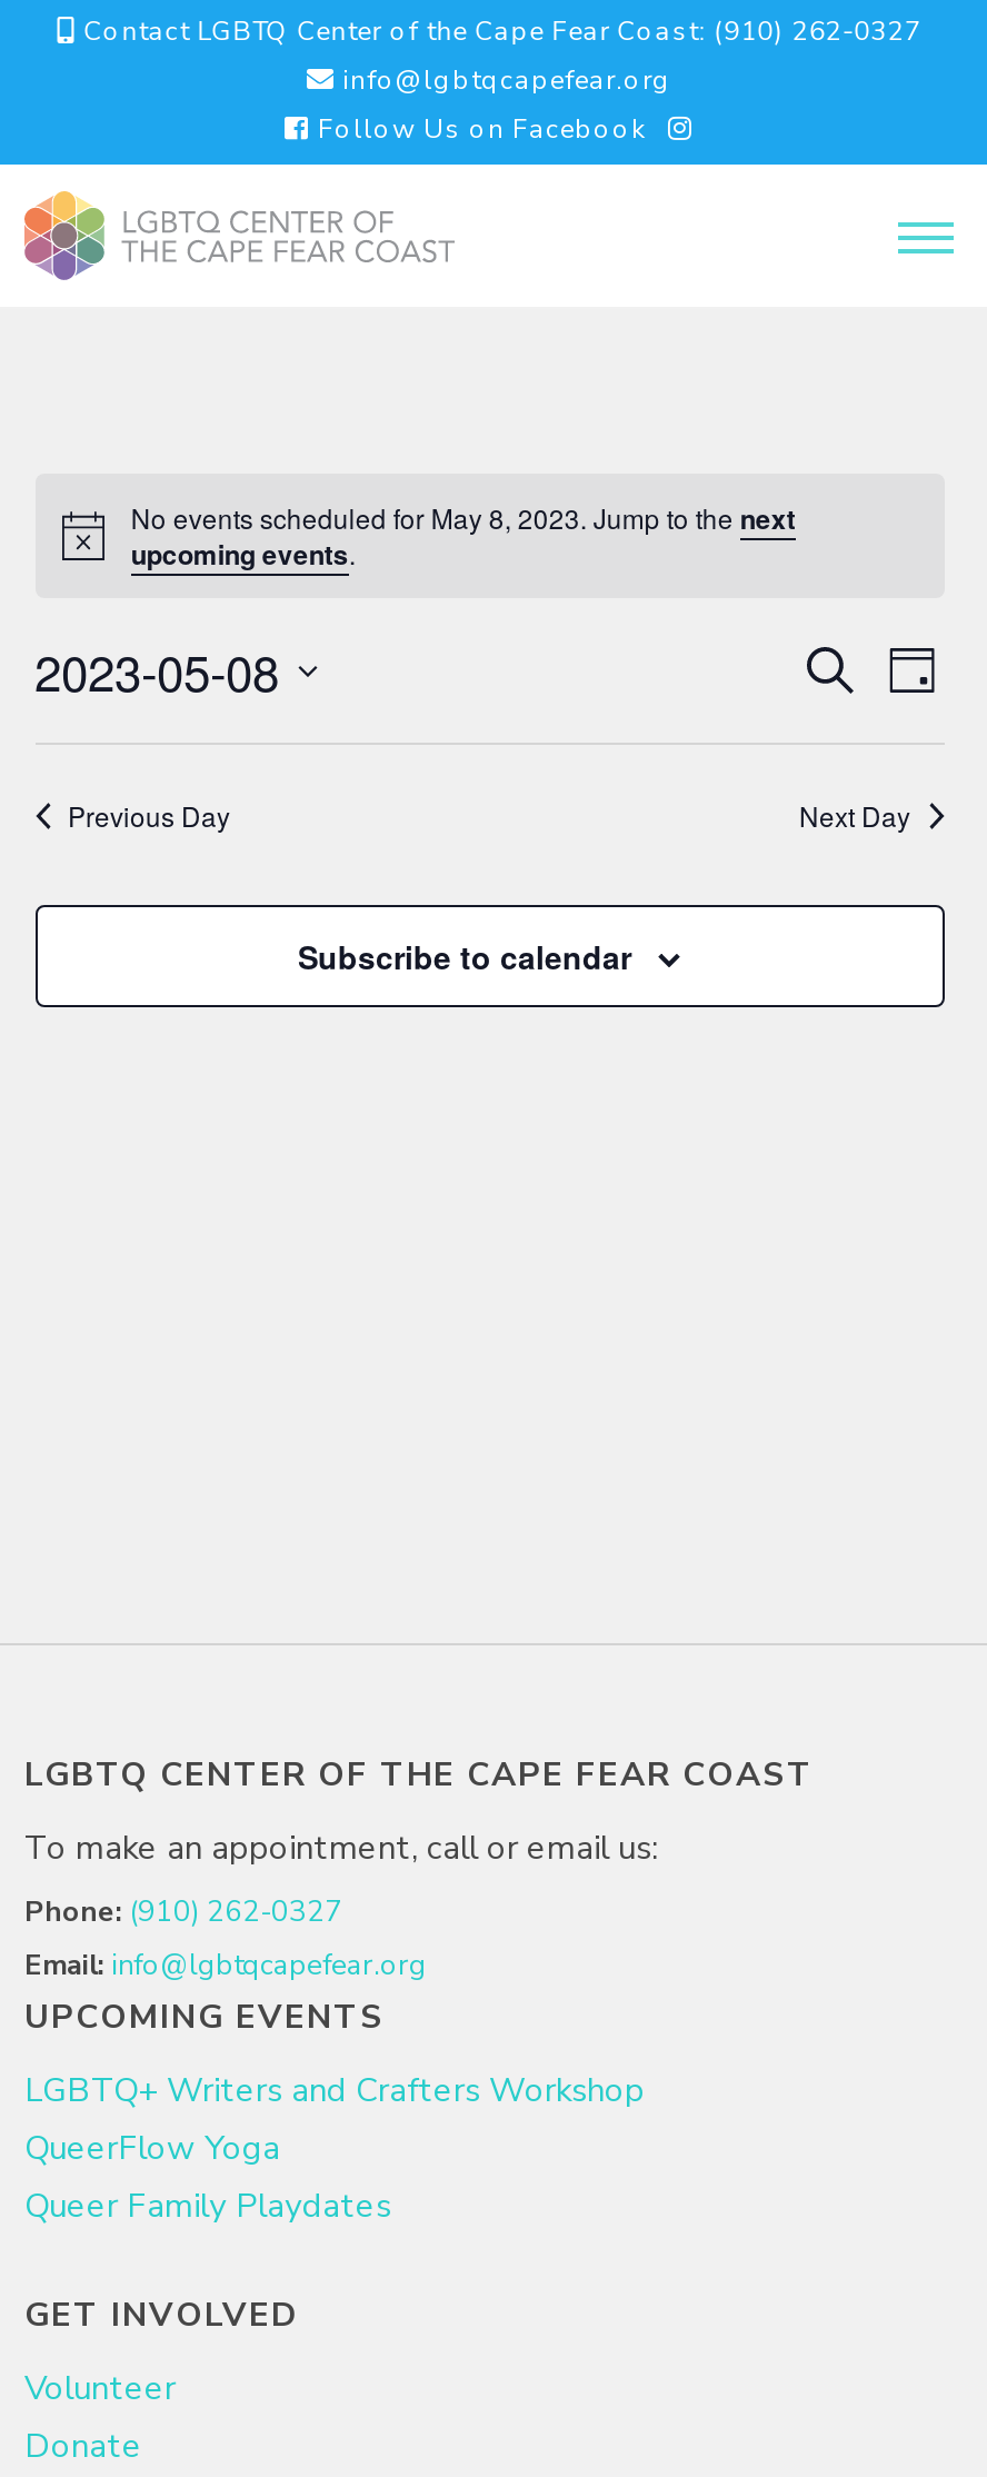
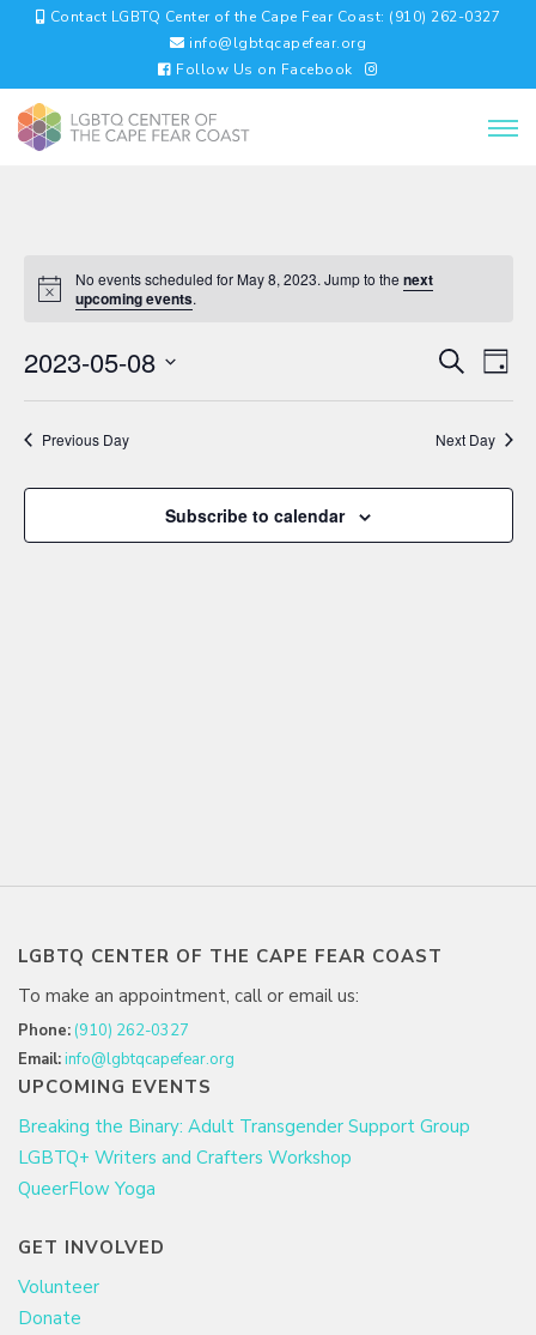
none -> [18,1114,470,1138] Breaking the Binary: Adult Transgender Support Group
moved [24,2068,645,2170] -> [18,1146,352,1201]: LGBTQ+ Writers and Crafters Workshop | QueerFlow Yoga
[24,2183,391,2228] Queer Family Playdates -> none

